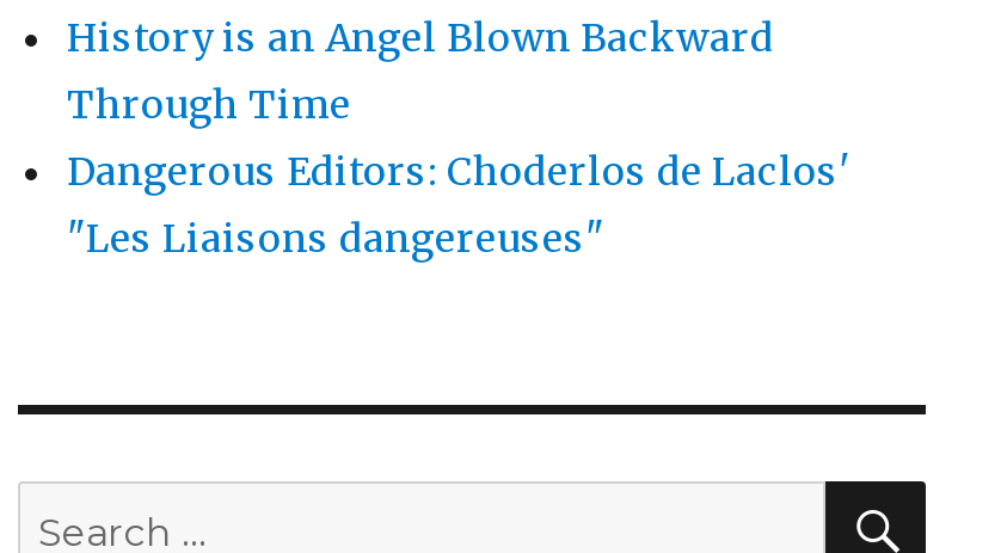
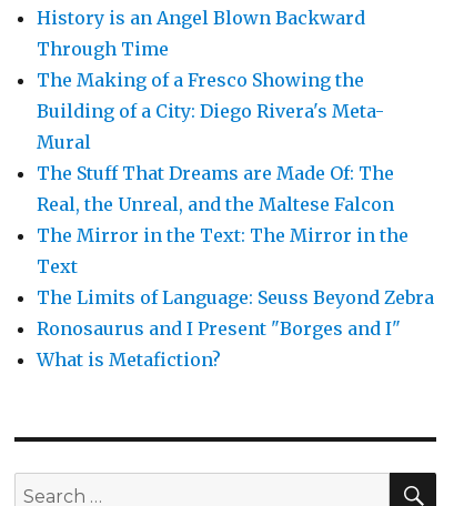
[67,147,851,262] Dangerous Editors: Choderlos de Laclos' | "Les Liaisons dangereuses" -> [37,69,435,371] The Making of a Fresco Showing the | Building of a City: Diego Rivera's Meta- | Mural | The Stuff That Dreams are Made Of: The | Real, the Unreal, and the Maltese Falcon | The Mirror in the Text: The Mirror in the | Text | The Limits of Language: Seuss Beyond Zebra | Ronosaurus and I Present "Borges and I" | What is Metafiction?

